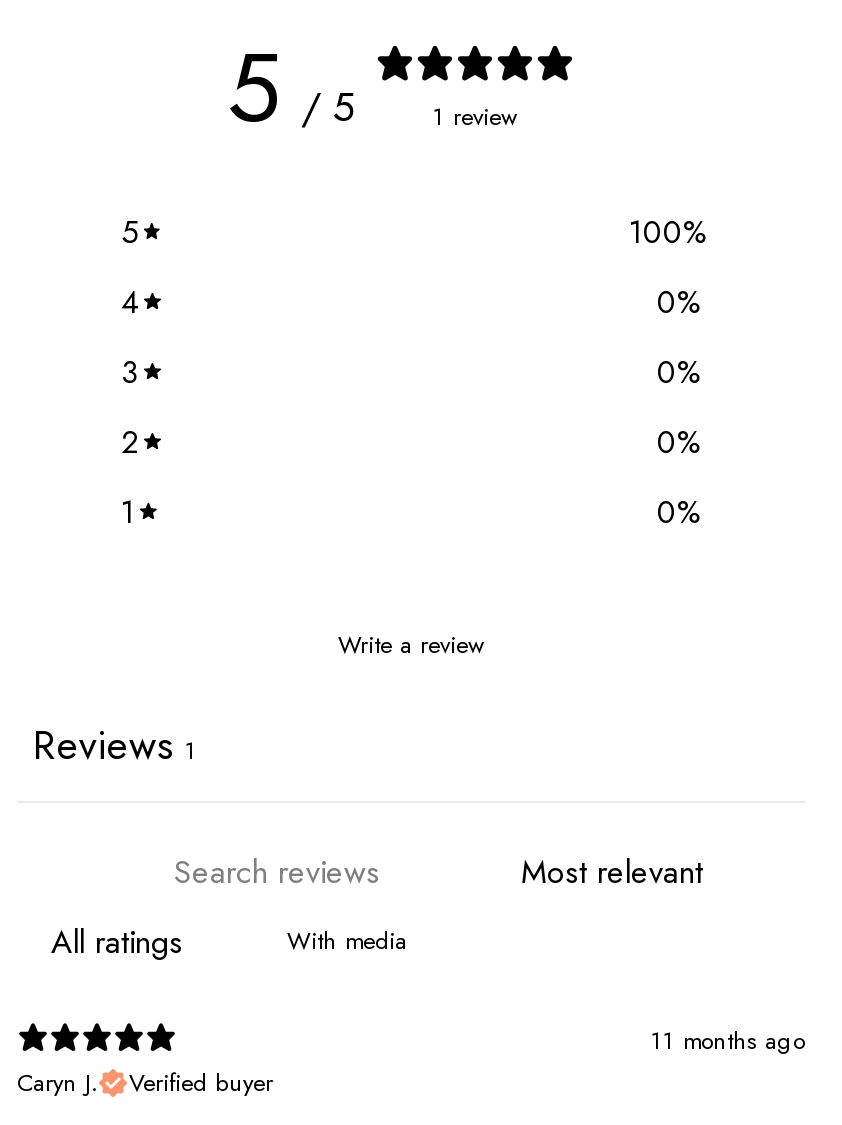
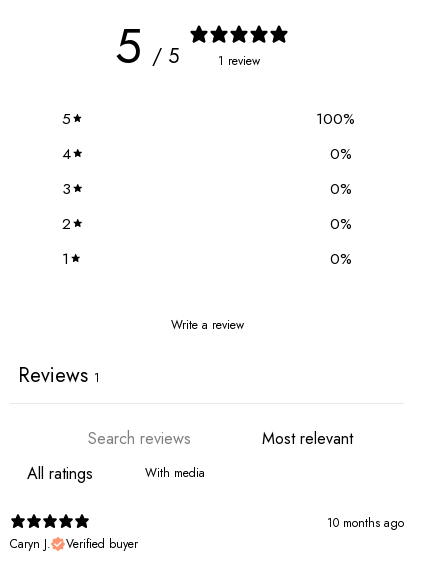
[651,1024,805,1060] 11 months ago -> [327,514,404,532] 10 months ago

